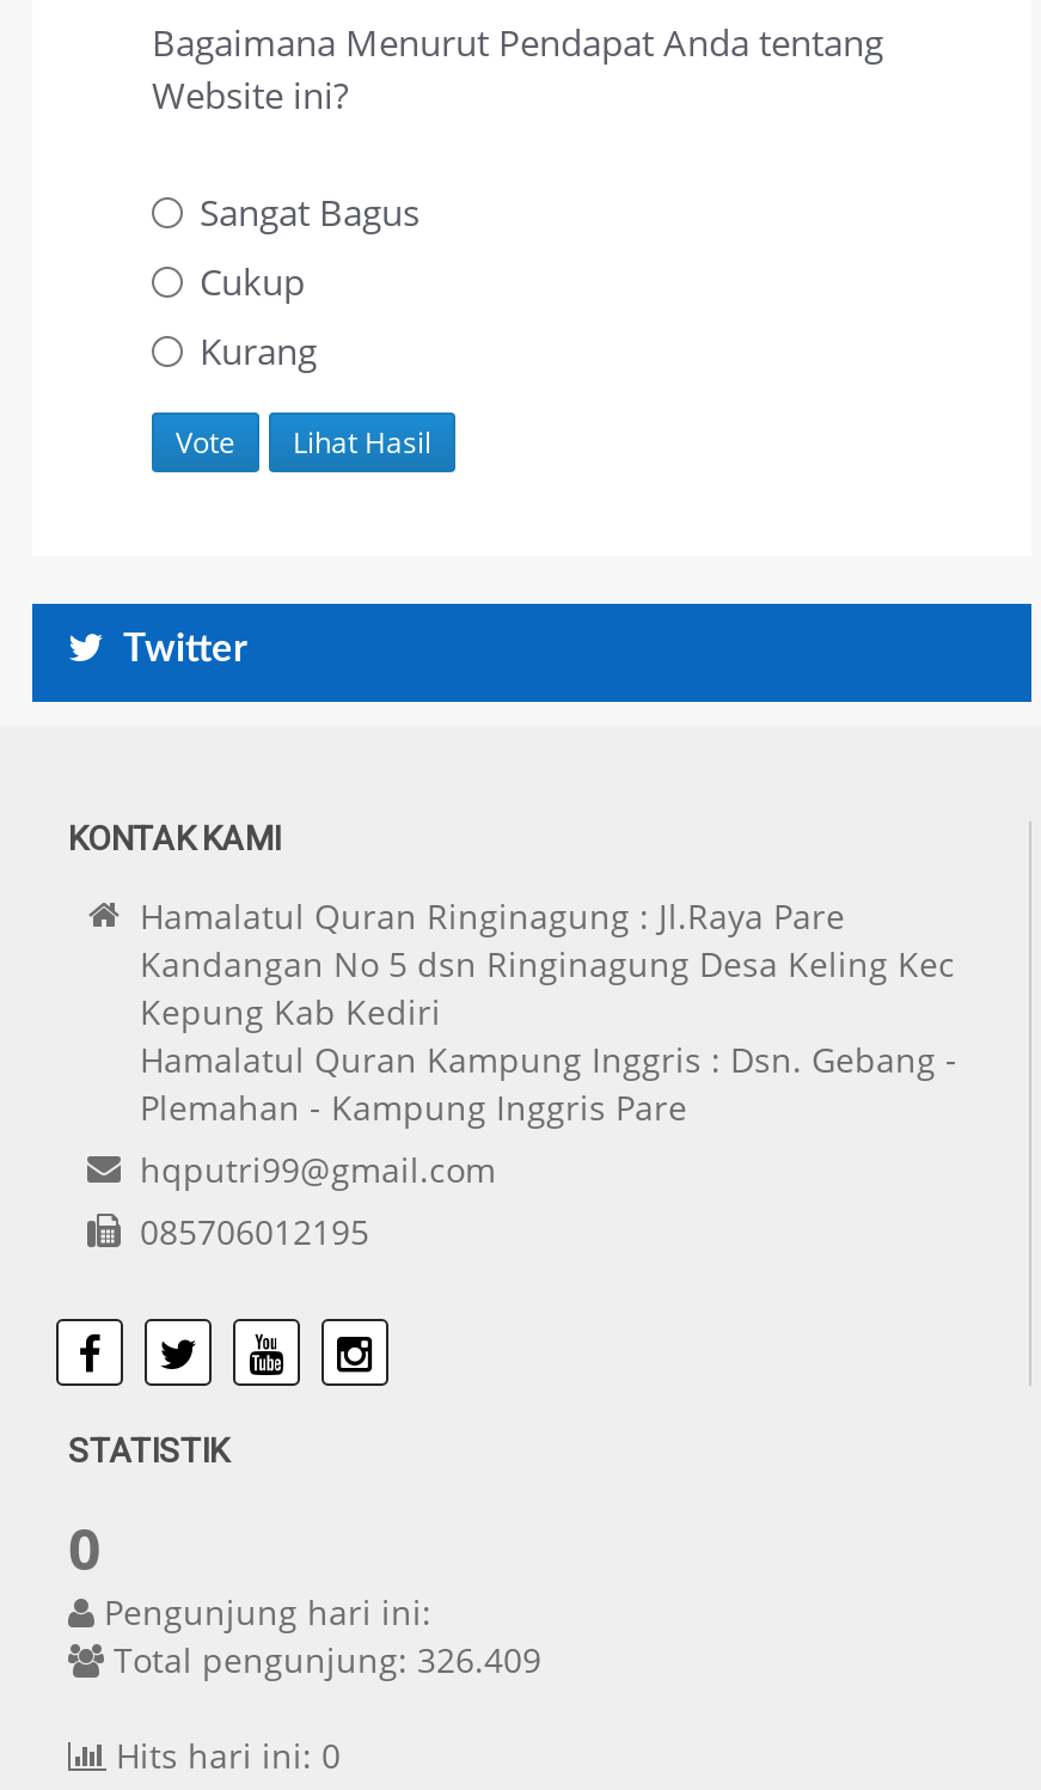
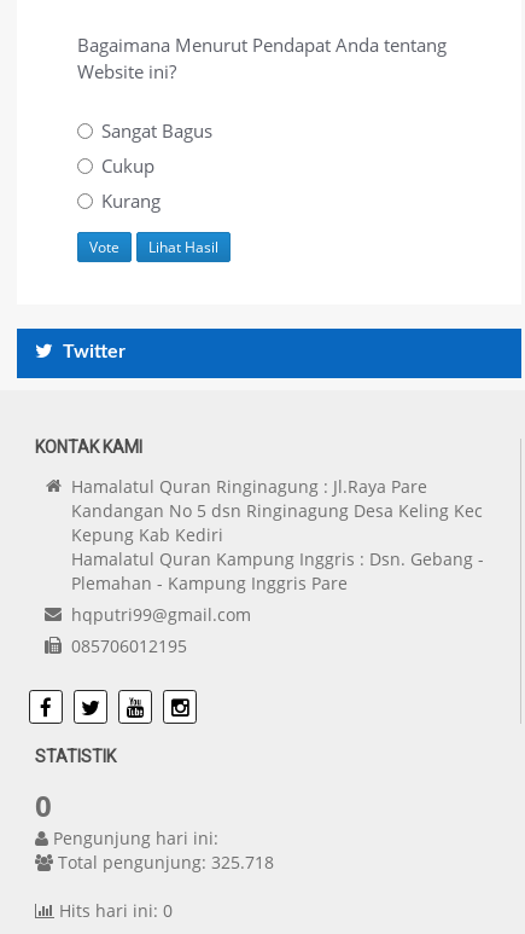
[104,1638,541,1684] Total pengunjung: 326.409 -> [53,851,274,874] Total pengunjung: 325.718

